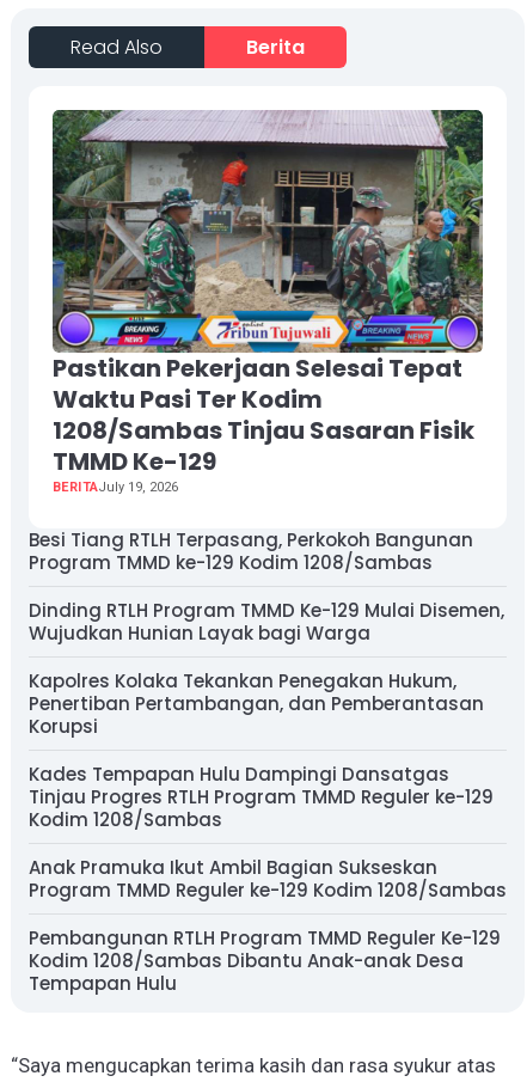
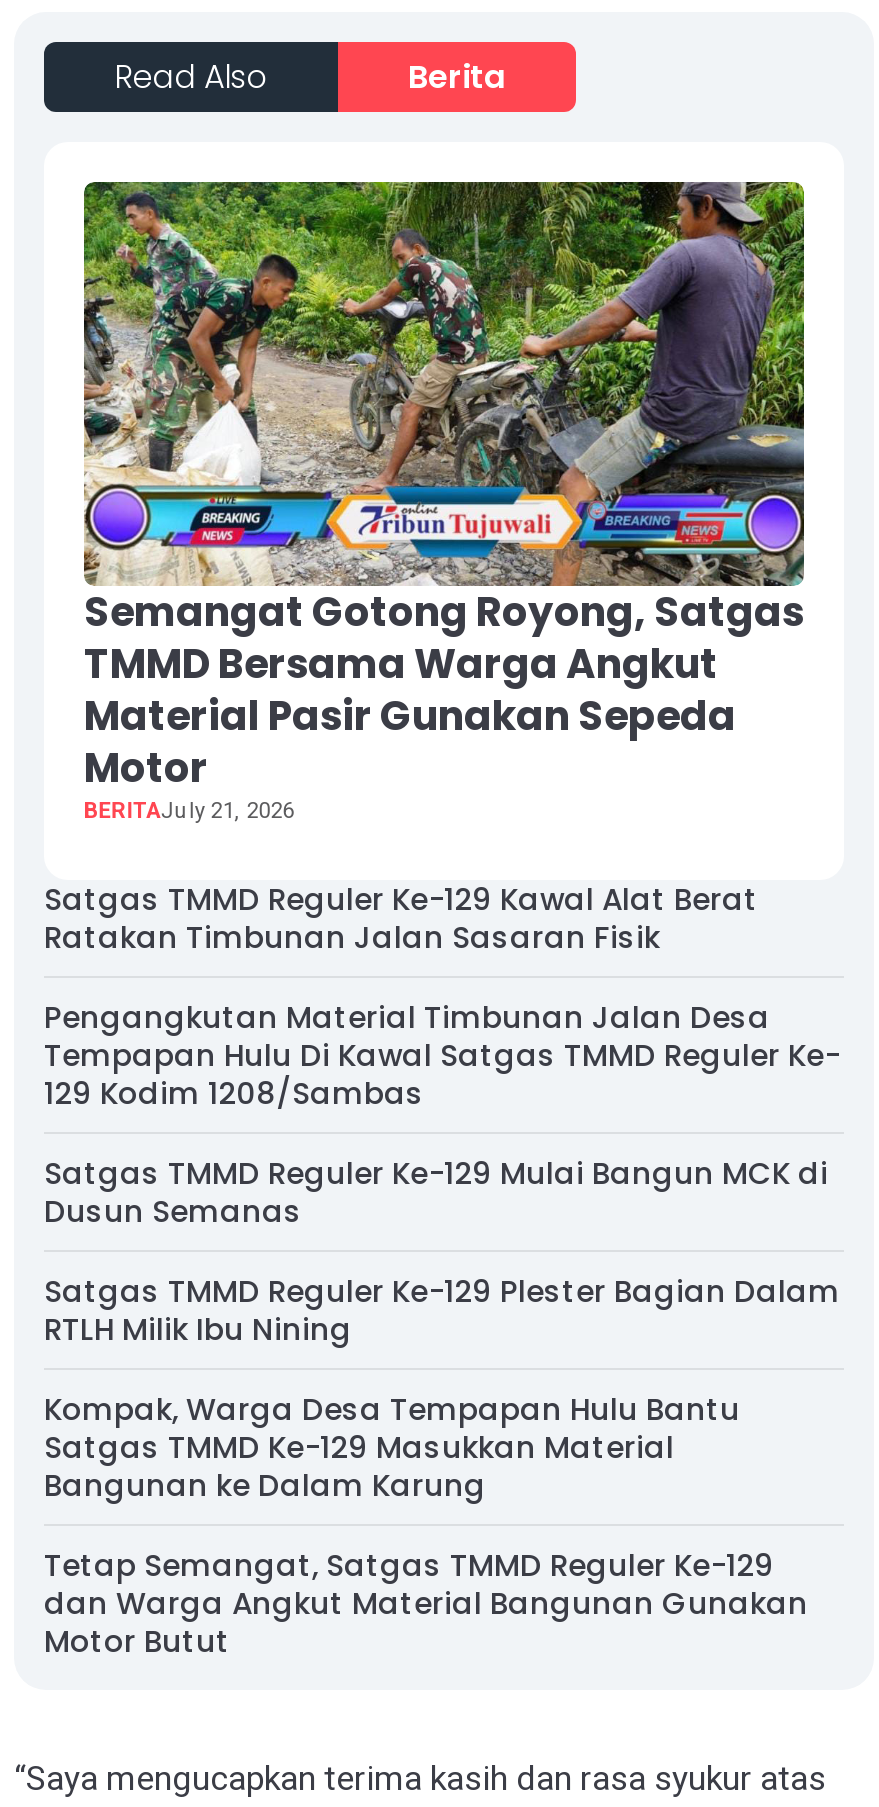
[51,109,484,494] [image] | Pastikan Pekerjaan Selesai Tepat | Waktu Pasi Ter Kodim | 1208/Sambas Tinjau Sasaran Fisik | TMMD Ke-129 | BERITAJuly 19, 2026 -> [82,181,806,824] [image] | Semangat Gotong Royong, Satgas | TMMD Bersama Warga Angkut | Material Pasir Gunakan Sepeda | Motor | BERITAJuly 21, 2026
[29,527,473,575] Besi Tiang RTLH Terpasang, Perkokoh Bangunan | Program TMMD ke-129 Kodim 1208/Sambas -> [44,878,758,958] Satgas TMMD Reguler Ke-129 Kawal Alat Berat | Ratakan Timbunan Jalan Sasaran Fisik
[29,597,504,645] Dinding RTLH Program TMMD Ke-129 Mulai Disemen, | Wujudkan Hunian Layak bagi Warga -> [44,996,840,1114] Pengangkutan Material Timbunan Jalan Desa | Tempapan Hulu Di Kawal Satgas TMMD Reguler Ke- | 129 Kodim 1208/Sambas
[29,668,484,738] Kapolres Kolaka Tekankan Penegakan Hukum, | Penertiban Pertambangan, dan Pemberantasan | Korupsi -> [44,1152,828,1232] Satgas TMMD Reguler Ke-129 Mulai Bangun MCK di | Dusun Semanas
[29,761,494,832] Kades Tempapan Hulu Dampingi Dansatgas | Tinjau Progres RTLH Program TMMD Reguler ke-129 | Kodim 1208/Sambas -> [44,1270,840,1350] Satgas TMMD Reguler Ke-129 Plester Bagian Dalam | RTLH Milik Ibu Nining
[29,854,507,902] Anak Pramuka Ikut Ambil Bagian Sukseskan | Program TMMD Reguler ke-129 Kodim 1208/Sambas -> [44,1388,740,1506] Kompak, Warga Desa Tempapan Hulu Bantu | Satgas TMMD Ke-129 Masukkan Material | Bangunan ke Dalam Karung
[29,925,501,995] Pembangunan RTLH Program TMMD Reguler Ke-129 | Kodim 1208/Sambas Dibantu Anak-anak Desa | Tempapan Hulu -> [44,1544,808,1662] Tetap Semangat, Satgas TMMD Reguler Ke-129 | dan Warga Angkut Material Bangunan Gunakan | Motor Butut

